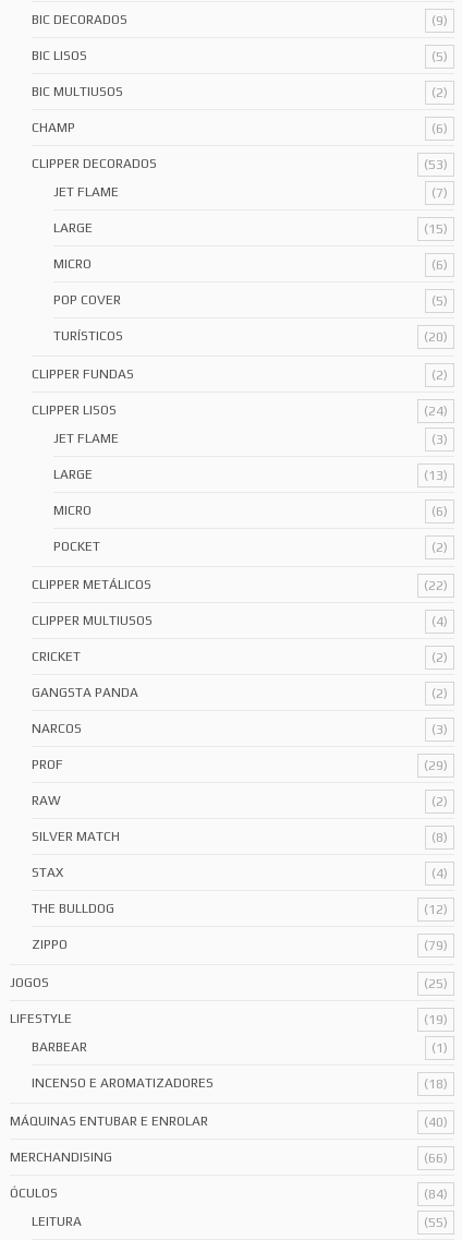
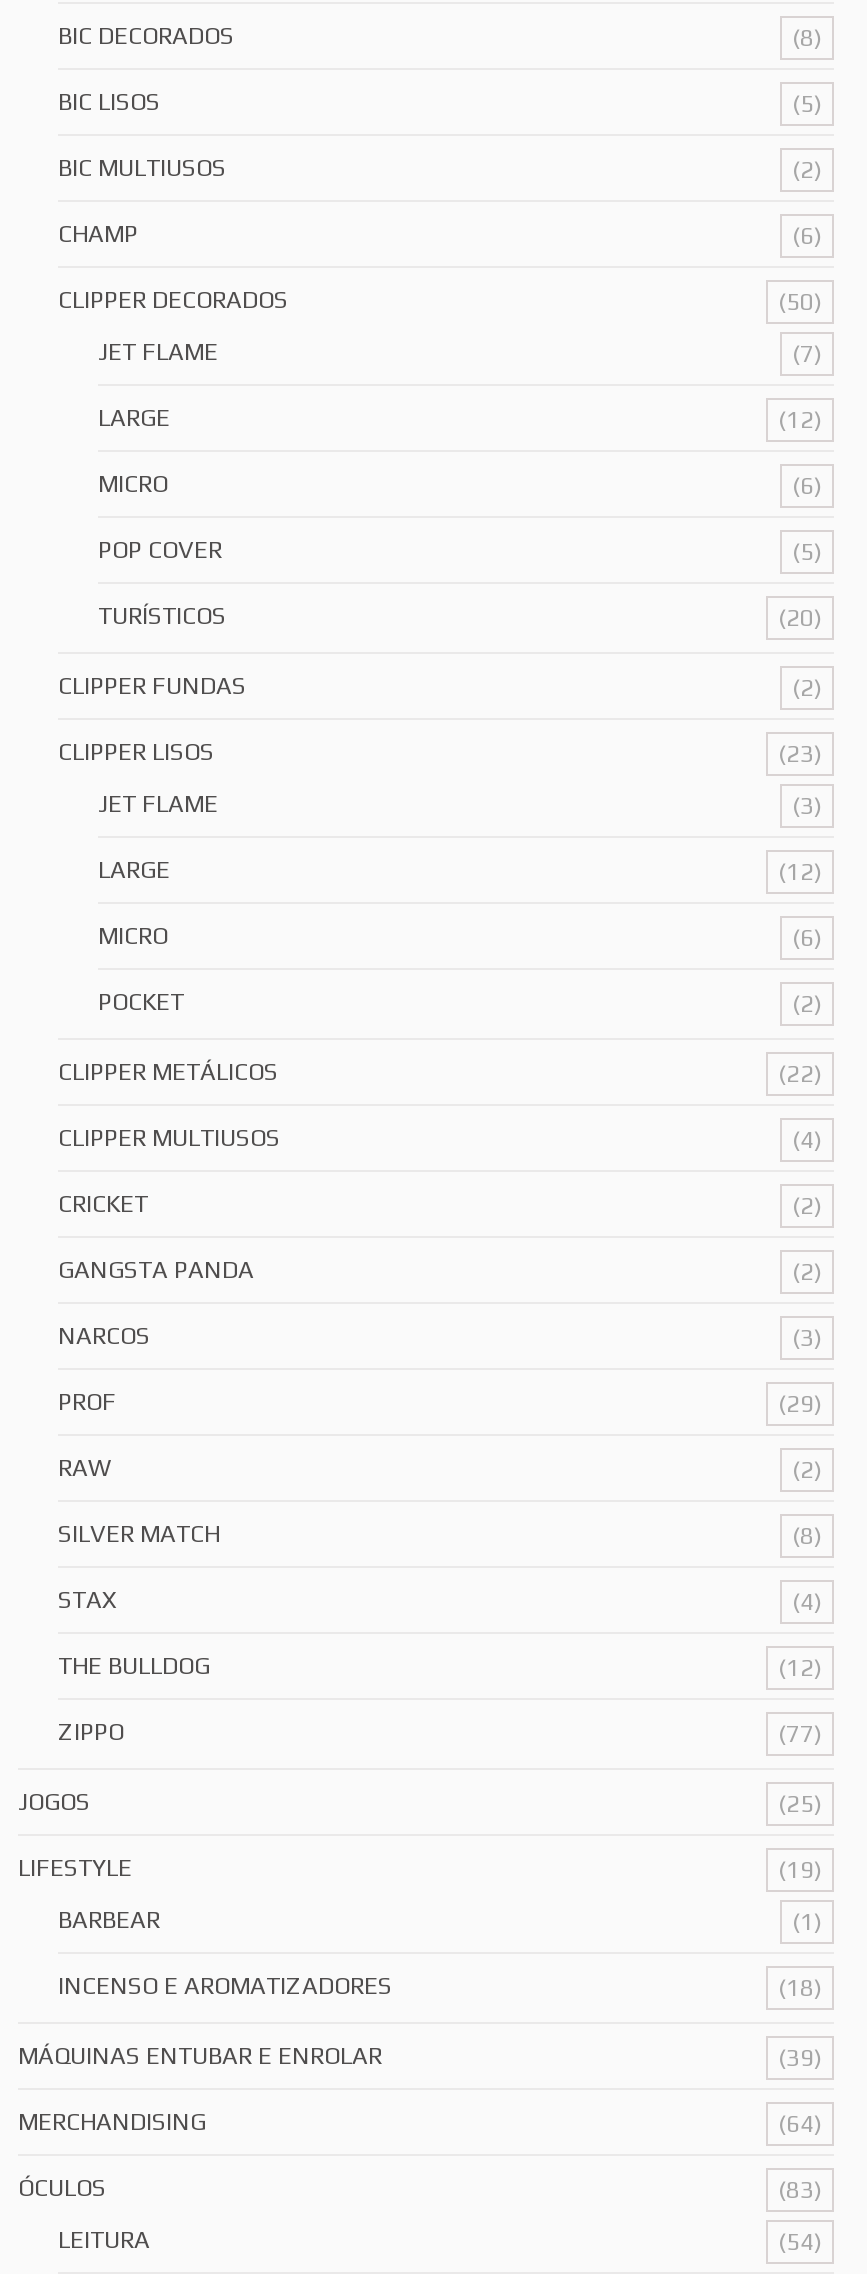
[431,13,448,28] (9) -> [792,24,822,52] (8)
[424,157,448,172] (53) -> [778,288,822,316] (50)
[424,221,448,236] (15) -> [778,406,822,434] (12)
[424,403,448,419] (24) -> [778,740,822,768] (23)
[424,468,448,483] (13) -> [778,858,822,886] (12)
[424,938,448,953] (79) -> [778,1720,822,1748] (77)
[424,1114,448,1130] (40) -> [778,2044,822,2072] (39)
[424,1150,448,1166] (66) -> [778,2110,822,2138] (64)
[424,1186,448,1202] (84) -> [778,2176,822,2204] (83)
[424,1215,448,1230] (55) -> [778,2228,822,2256] (54)

